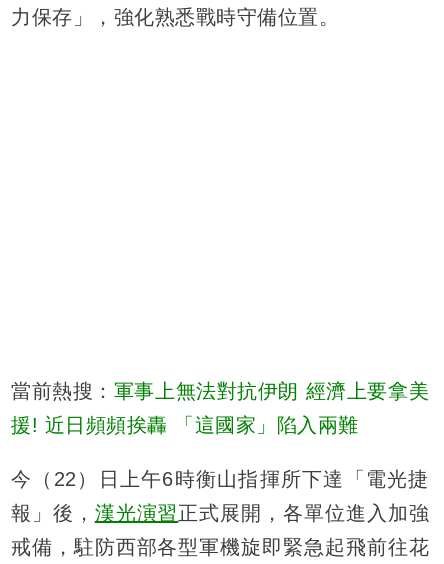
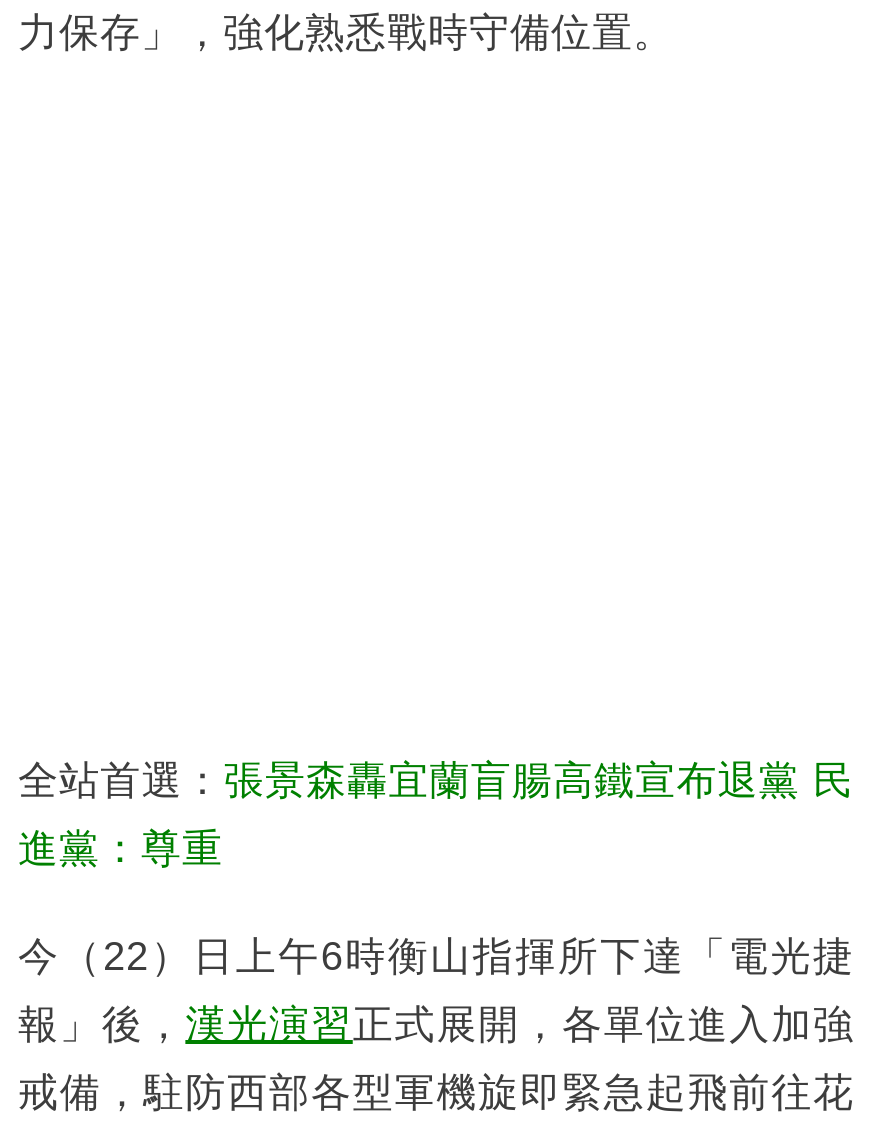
[11,380,429,402] 當前熱搜：軍事上無法對抗伊朗 經濟上要拿美 -> [18,757,854,801] 全站首選：張景森轟宜蘭盲腸高鐵宣布退黨 民
[11,414,358,436] 援! 近日頻頻挨轟 「這國家」陷入兩難 -> [18,825,223,869] 進黨：尊重

